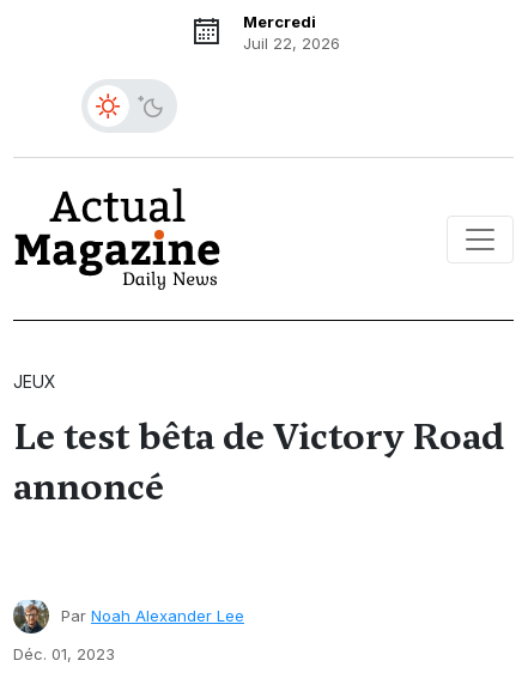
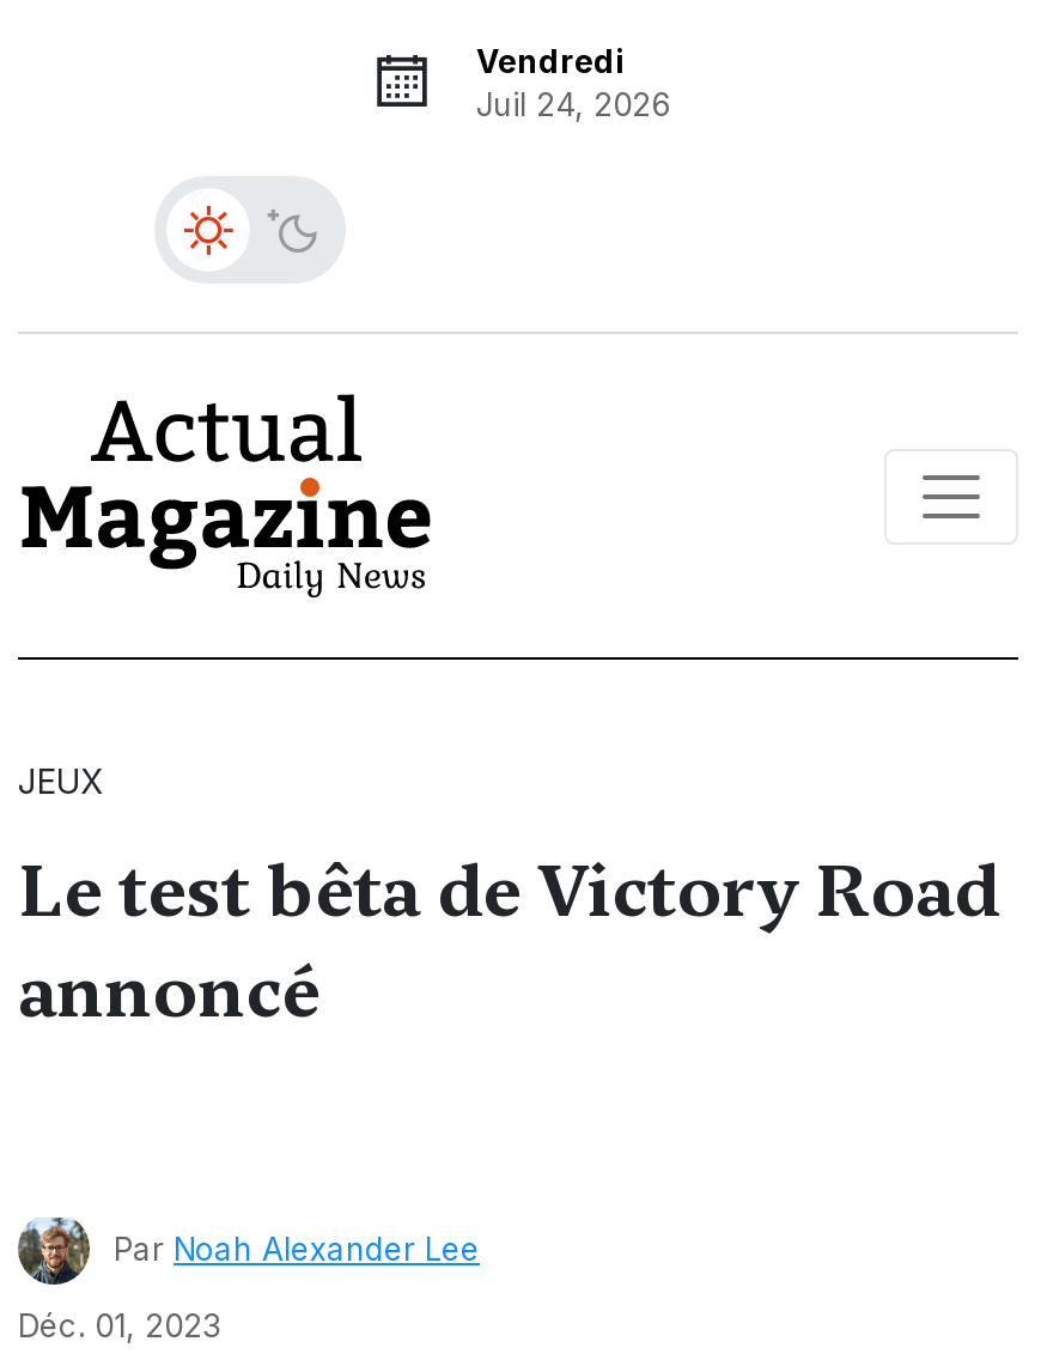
[242,12,339,53] Mercredi | Juil 22, 2026 -> [476,42,670,123] Vendredi | Juil 24, 2026

